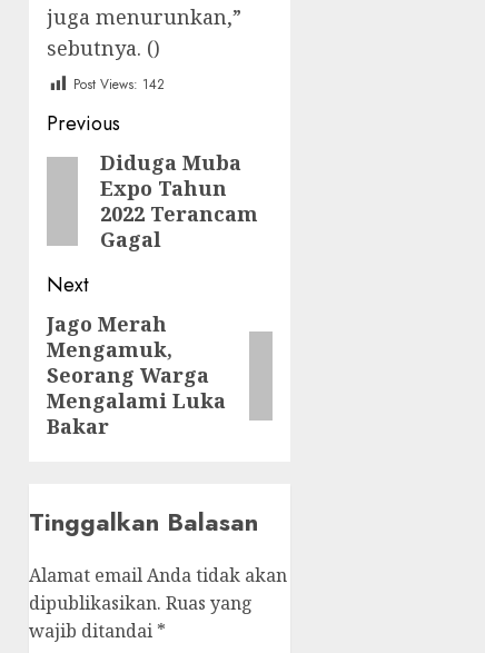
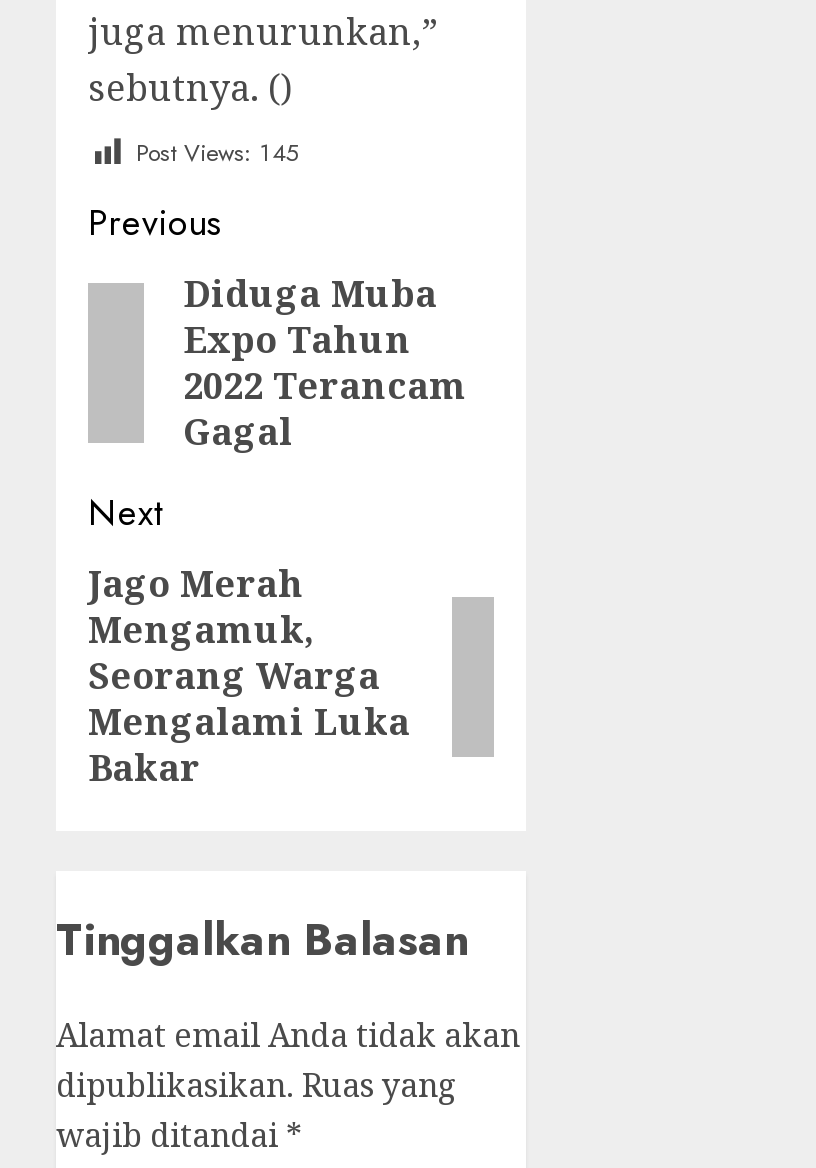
[73,75,165,95] Post Views: 142 -> [136,134,298,170] Post Views: 145

